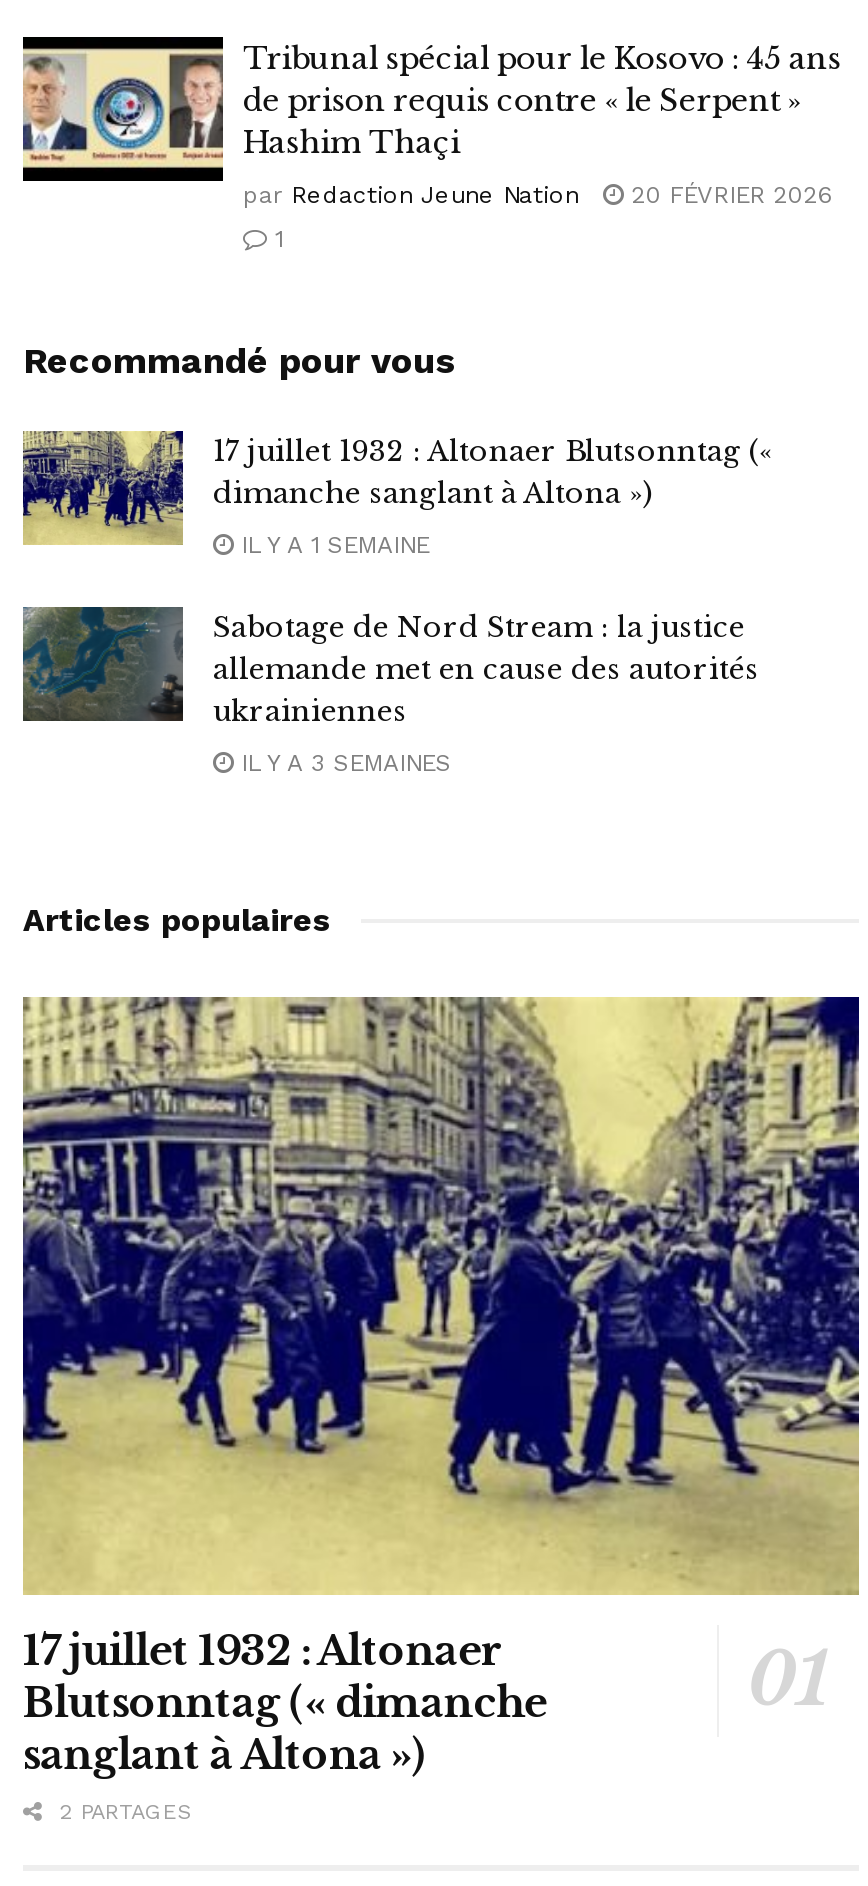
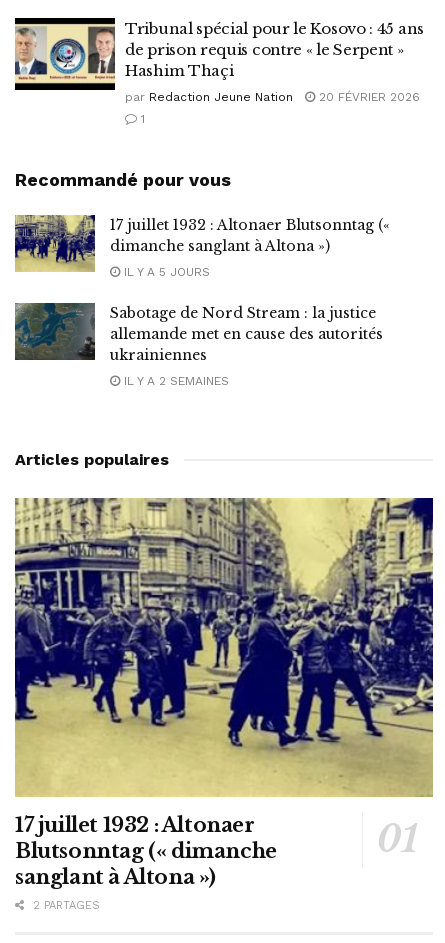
[233,531,429,559] IL Y A 1 SEMAINE -> [120,265,210,279] IL Y A 5 JOURS
[233,749,451,777] IL Y A 3 SEMAINES -> [120,374,229,388] IL Y A 2 SEMAINES

